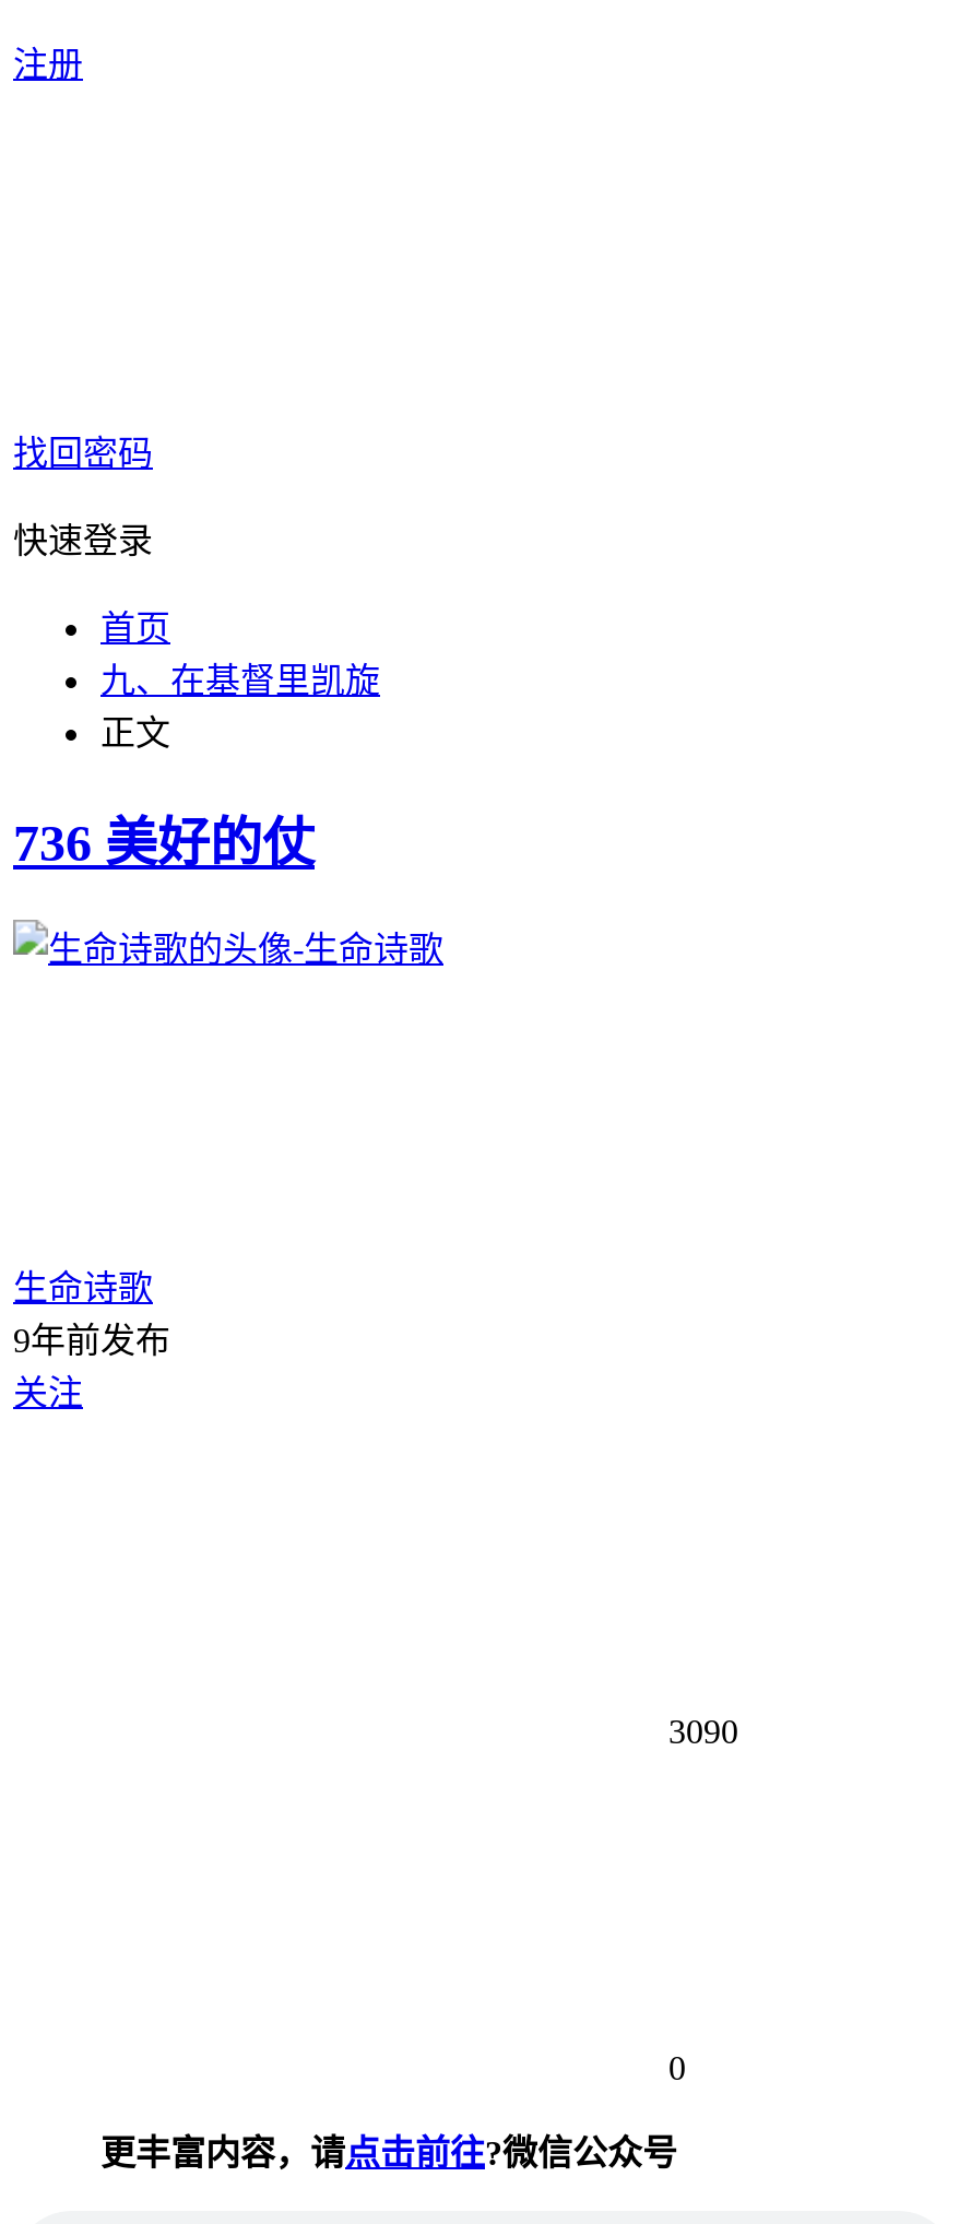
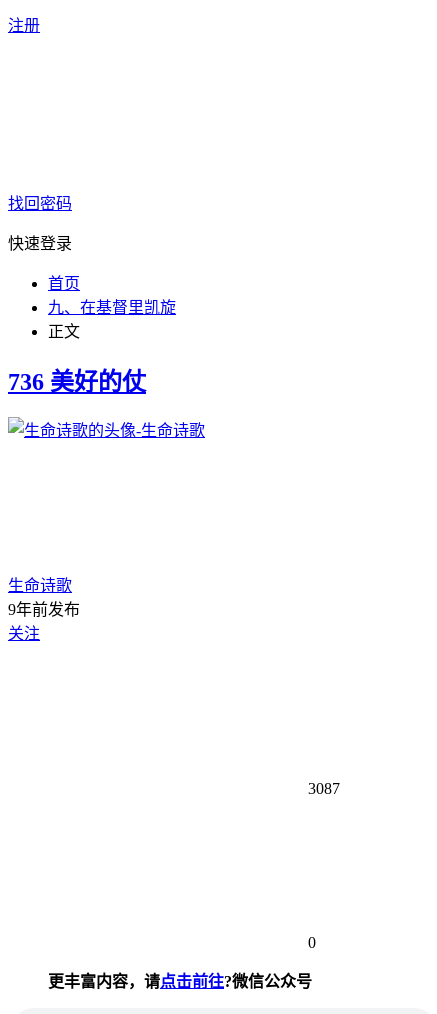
[668,1712,738,1749] 3090 -> [308,780,340,797] 3087

